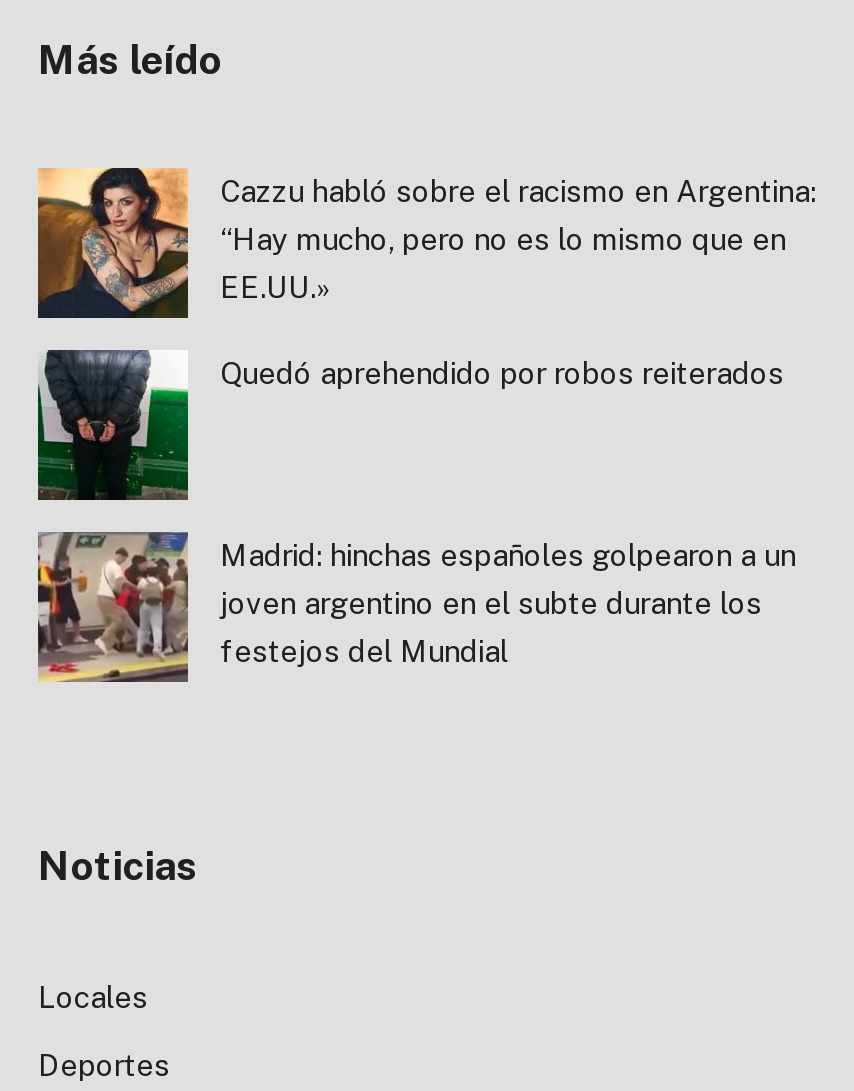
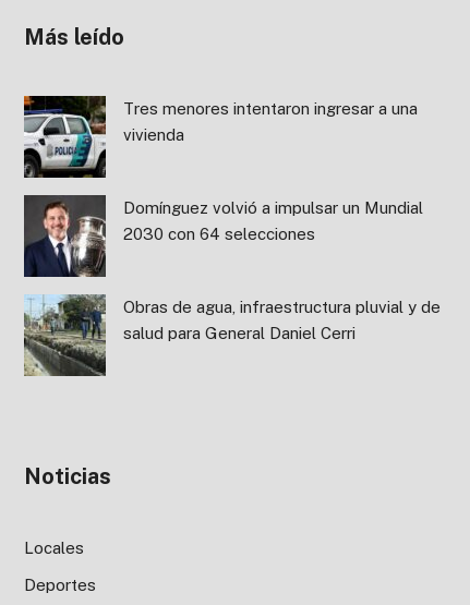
[36,166,816,318] [image] | Cazzu habló sobre el racismo en Argentina: | “Hay mucho, pero no es lo mismo que en | EE.UU.» -> [23,95,418,178] [image] | Tres menores intentaron ingresar a una | vivienda
[38,350,784,502] [image] | Quedó aprehendido por robos reiterados -> [23,194,423,277] [image] | Domínguez volvió a impulsar un Mundial | 2030 con 64 selecciones
[36,530,796,682] [image] | Madrid: hinchas españoles golpearon a un | joven argentino en el subte durante los | festejos del Mundial -> [23,294,441,377] [image] | Obras de agua, infraestructura pluvial y de | salud para General Daniel Cerri

